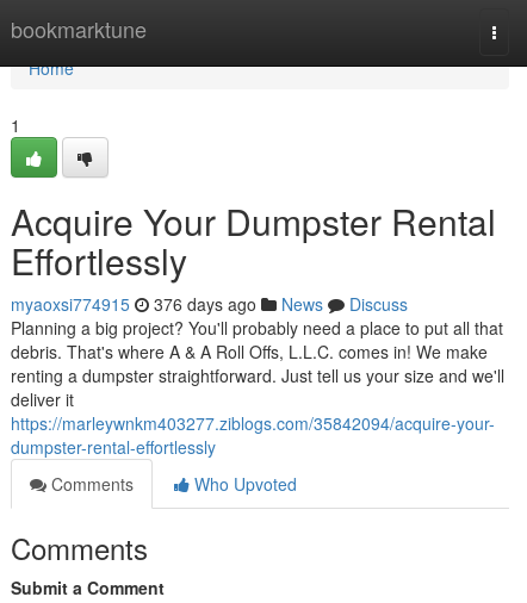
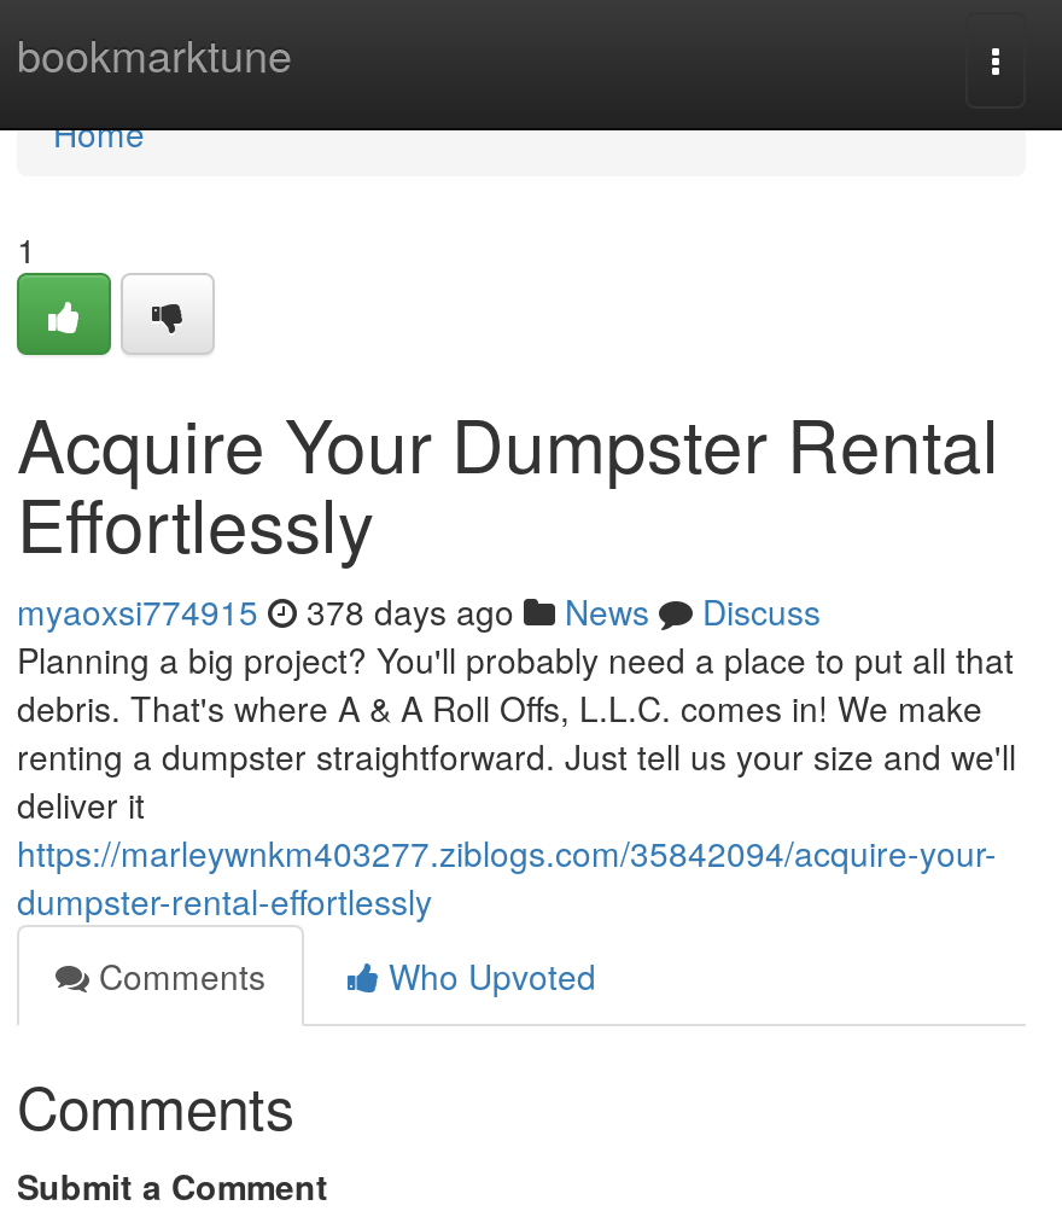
[11,292,408,316] myaoxsi774915 376 days ago News Discuss -> [17,587,821,635] myaoxsi774915 378 days ago News Discuss

